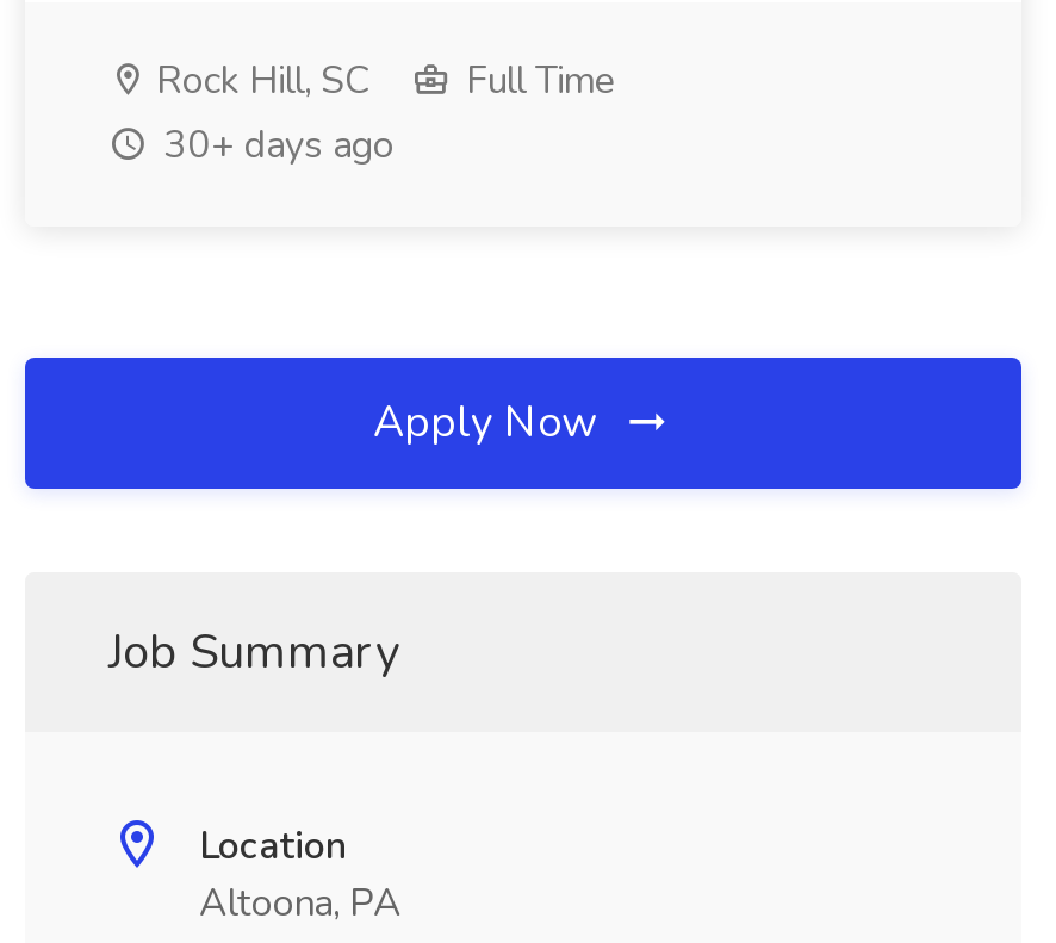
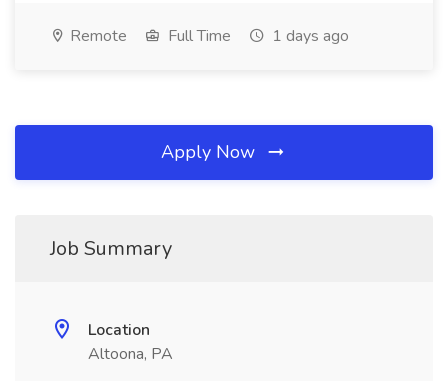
[147,55,368,107] Rock Hill, SC -> [66,25,127,47] Remote
[154,119,395,172] 30+ days ago -> [268,25,349,47] 1 days ago

